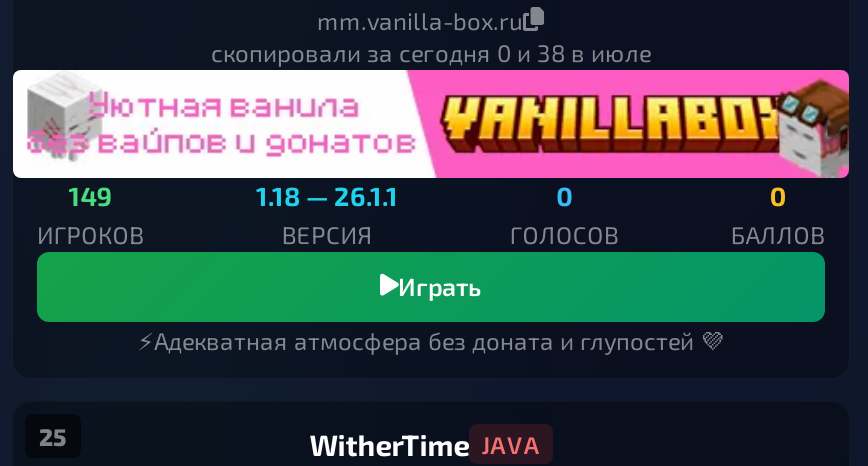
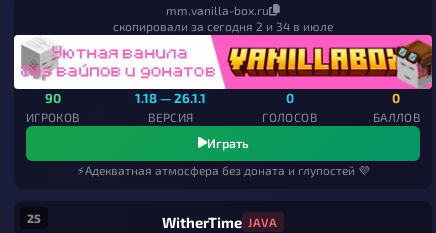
[211,39,651,67] скопировали за сегодня 0 и 38 в июле -> [113,19,333,33] скопировали за сегодня 2 и 34 в июле
[69,180,113,212] 149 -> [45,90,61,106] 90

